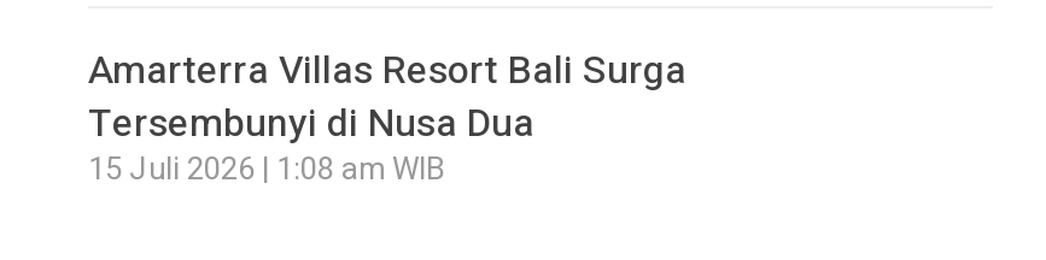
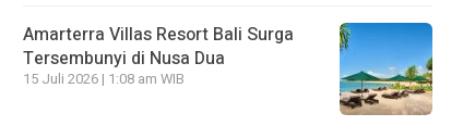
none -> [339,22,434,116] [image]

